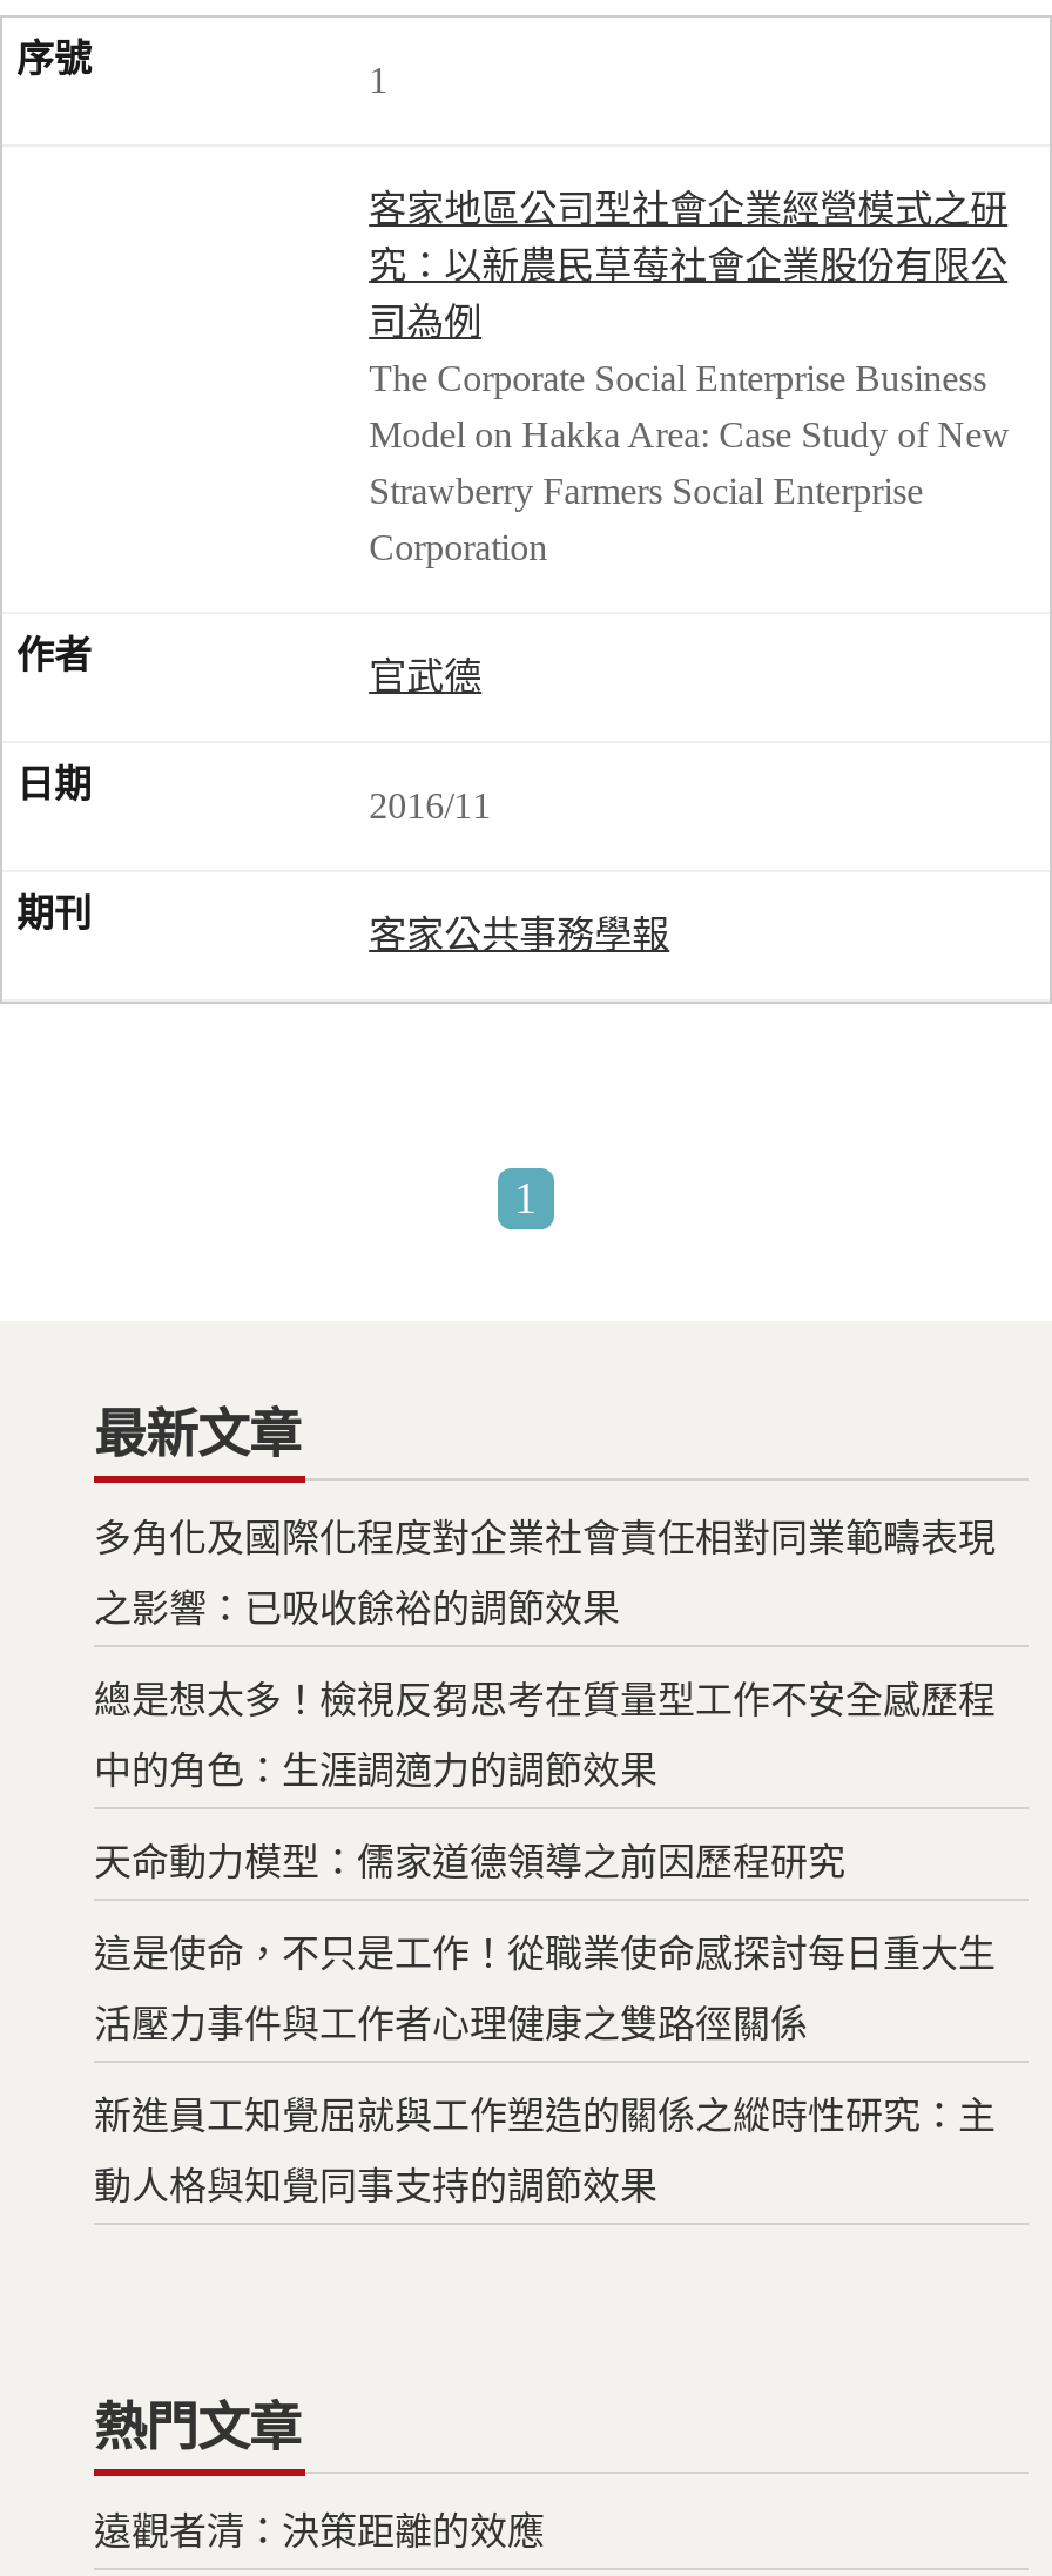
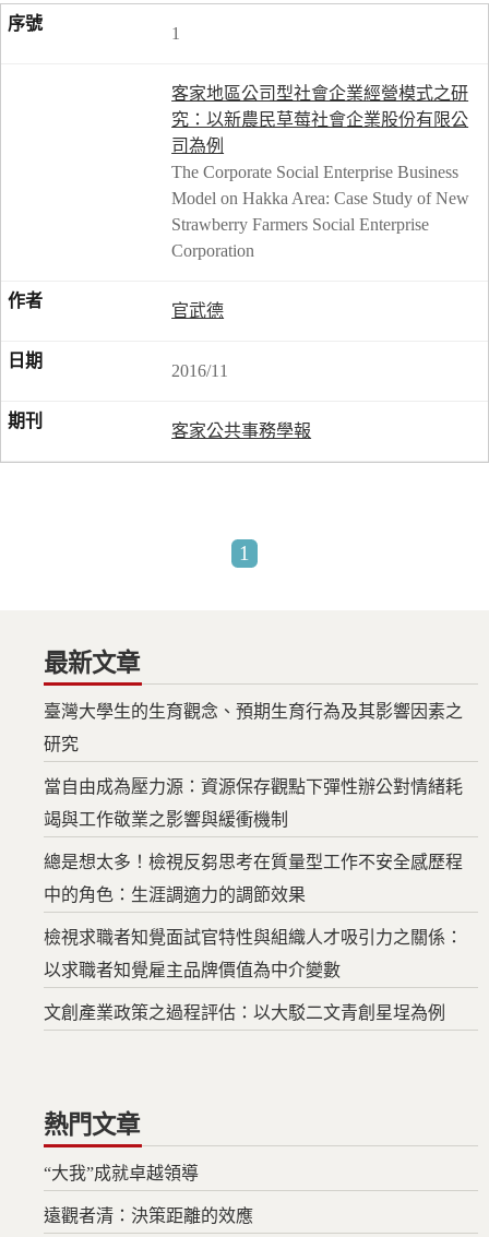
[94,1517,996,1628] 多角化及國際化程度對企業社會責任相對同業範疇表現 | 之影響：已吸收餘裕的調節效果 -> [44,702,463,828] 臺灣大學生的生育觀念、預期生育行為及其影響因素之 | 研究 | 當自由成為壓力源：資源保存觀點下彈性辦公對情緒耗 | 竭與工作敬業之影響與緩衝機制
moved [94,1679,996,1790] -> [44,852,463,904]: 總是想太多！檢視反芻思考在質量型工作不安全感歷程 | 中的角色：生涯調適力的調節效果
[94,1841,996,2205] 天命動力模型：儒家道德領導之前因歷程研究 | 這是使命，不只是工作！從職業使命感探討每日重大生 | 活壓力事件與工作者心理健康之雙路徑關係 | 新進員工知覺屈就與工作塑造的關係之縱時性研究：主 | 動人格與知覺同事支持的調節效果 -> [44,928,463,1022] 檢視求職者知覺面試官特性與組織人才吸引力之關係： | 以求職者知覺雇主品牌價值為中介變數 | 文創產業政策之過程評估：以大駁二文青創星埕為例
none -> [44,1164,199,1182] “大我”成就卓越領導

